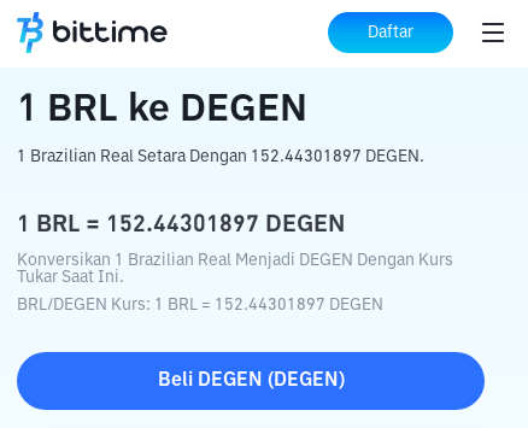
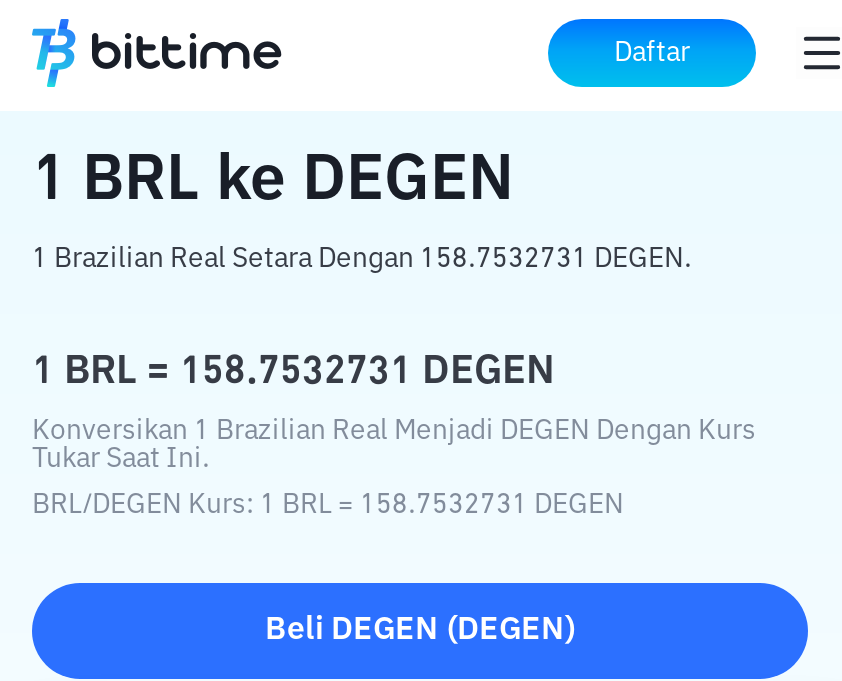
[17,148,424,165] 1 Brazilian Real Setara Dengan 152.44301897 DEGEN. -> [32,245,692,273] 1 Brazilian Real Setara Dengan 158.7532731 DEGEN.
[17,212,345,236] 1 BRL = 152.44301897 DEGEN -> [32,351,554,391] 1 BRL = 158.7532731 DEGEN
[17,297,383,313] BRL/DEGEN Kurs: 1 BRL = 152.44301897 DEGEN -> [32,491,624,519] BRL/DEGEN Kurs: 1 BRL = 158.7532731 DEGEN

